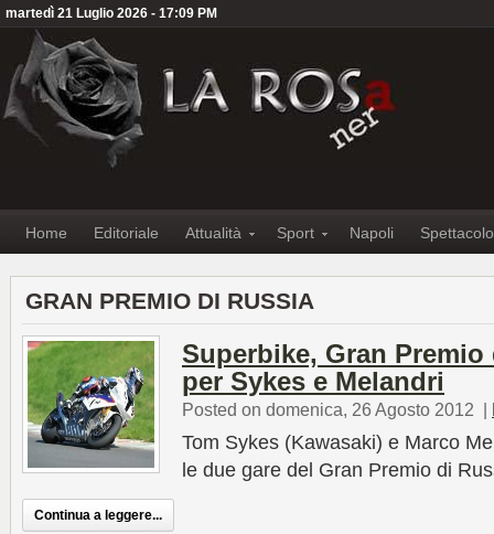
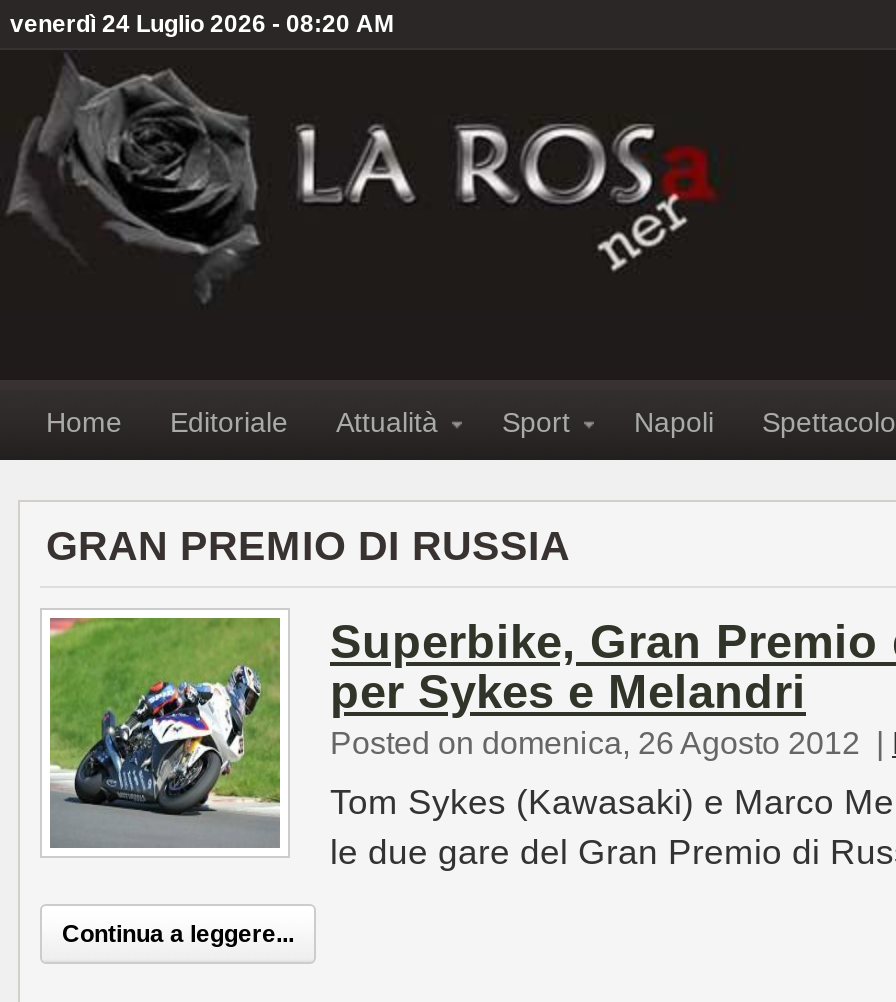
[6,6,217,21] martedì 21 Luglio 2026 - 17:09 PM -> [10,10,394,38] venerdì 24 Luglio 2026 - 08:20 AM

